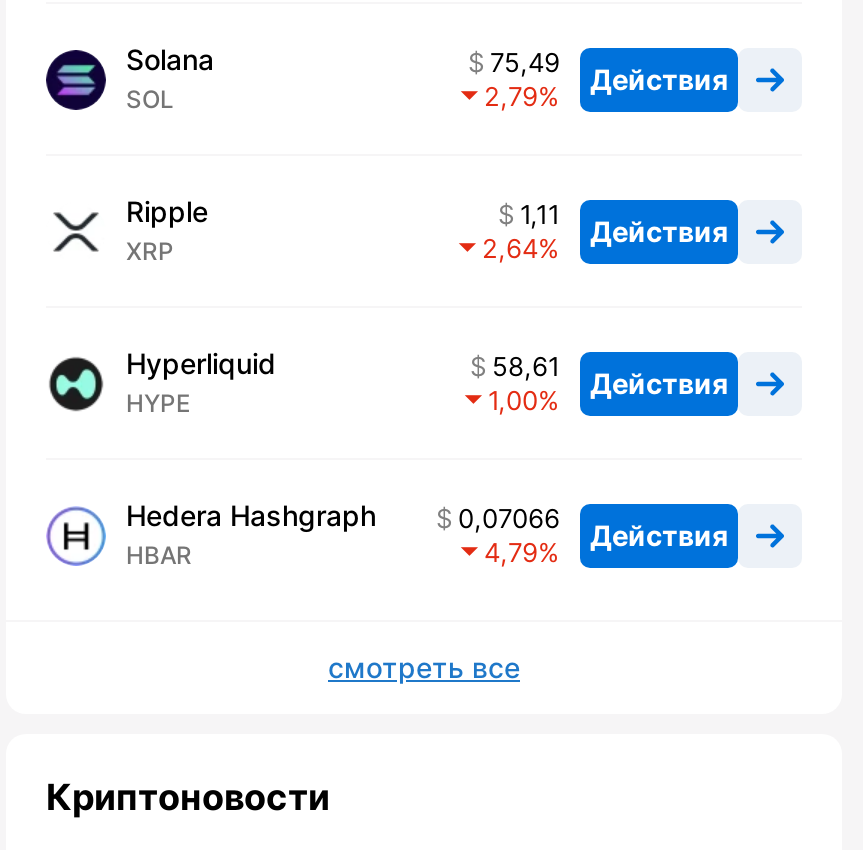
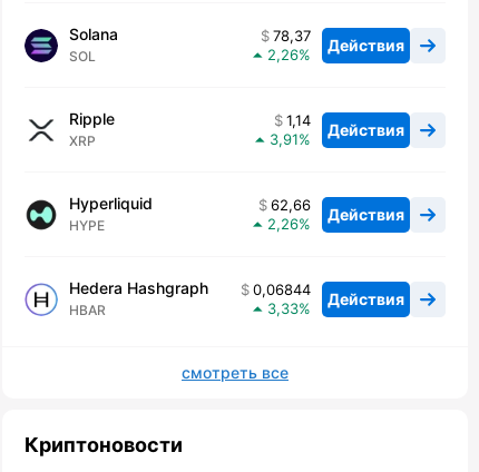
[490,47,728,96] 75,49 Действия -> [273,27,404,54] 78,37 Действия
[484,81,538,113] 2,79 -> [267,46,299,64] 2,26
[520,199,728,248] 1,11 Действия -> [286,112,404,139] 1,14 Действия
[482,233,538,265] 2,64 -> [270,131,299,149] 3,91
[492,351,728,400] 58,61 Действия -> [271,196,404,224] 62,66 Действия
[488,385,538,417] 1,00 -> [267,215,299,233] 2,26
[458,503,728,552] 0,07066 Действия -> [253,281,404,308] 0,06844 Действия
[484,537,538,569] 4,79 -> [267,300,299,318] 3,33

